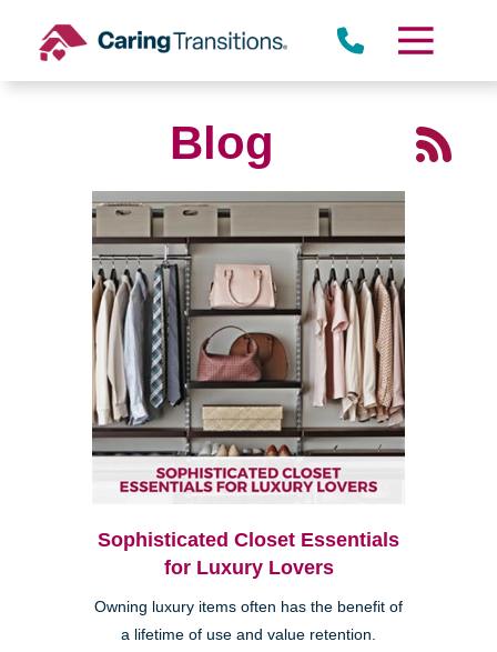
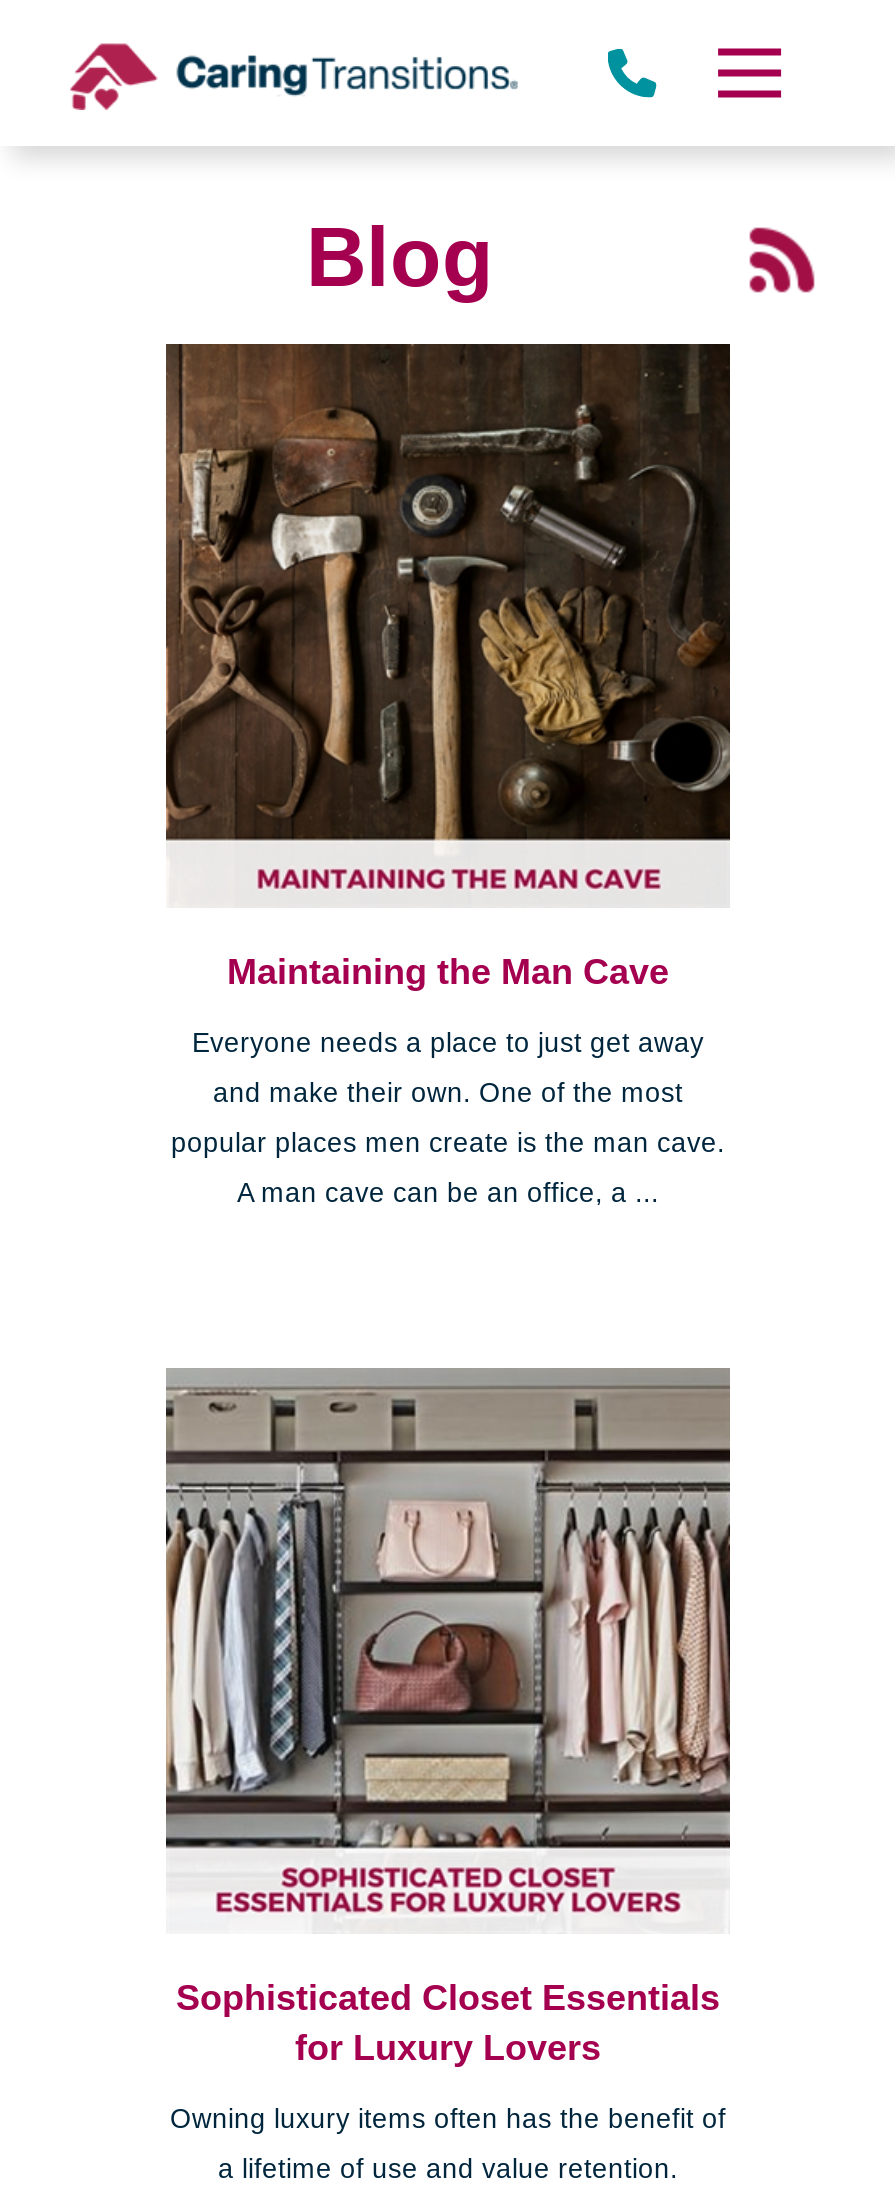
none -> [164,344,732,844] [image]
none -> [171,953,725,1209] Maintaining the Man Cave | Everyone needs a place to just get away | and make their own. One of the most | popular places men create is the man cave. | A man cave can be an office, a ...

